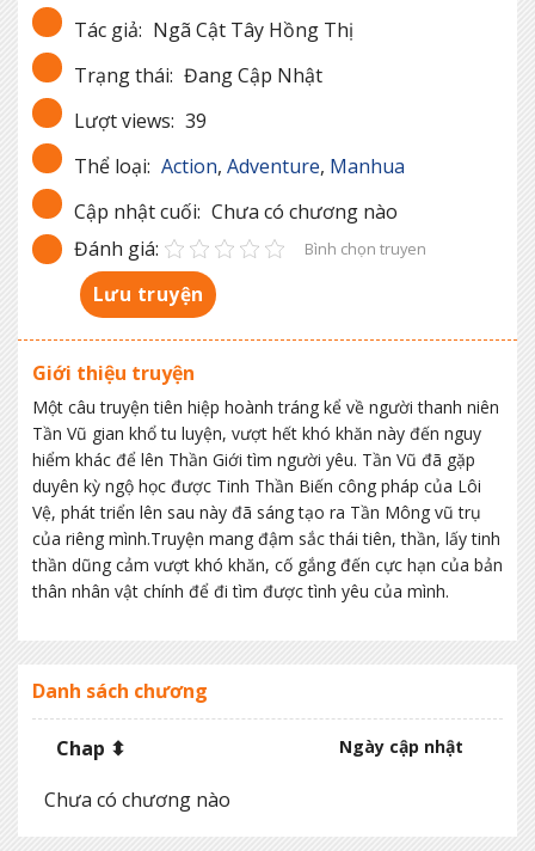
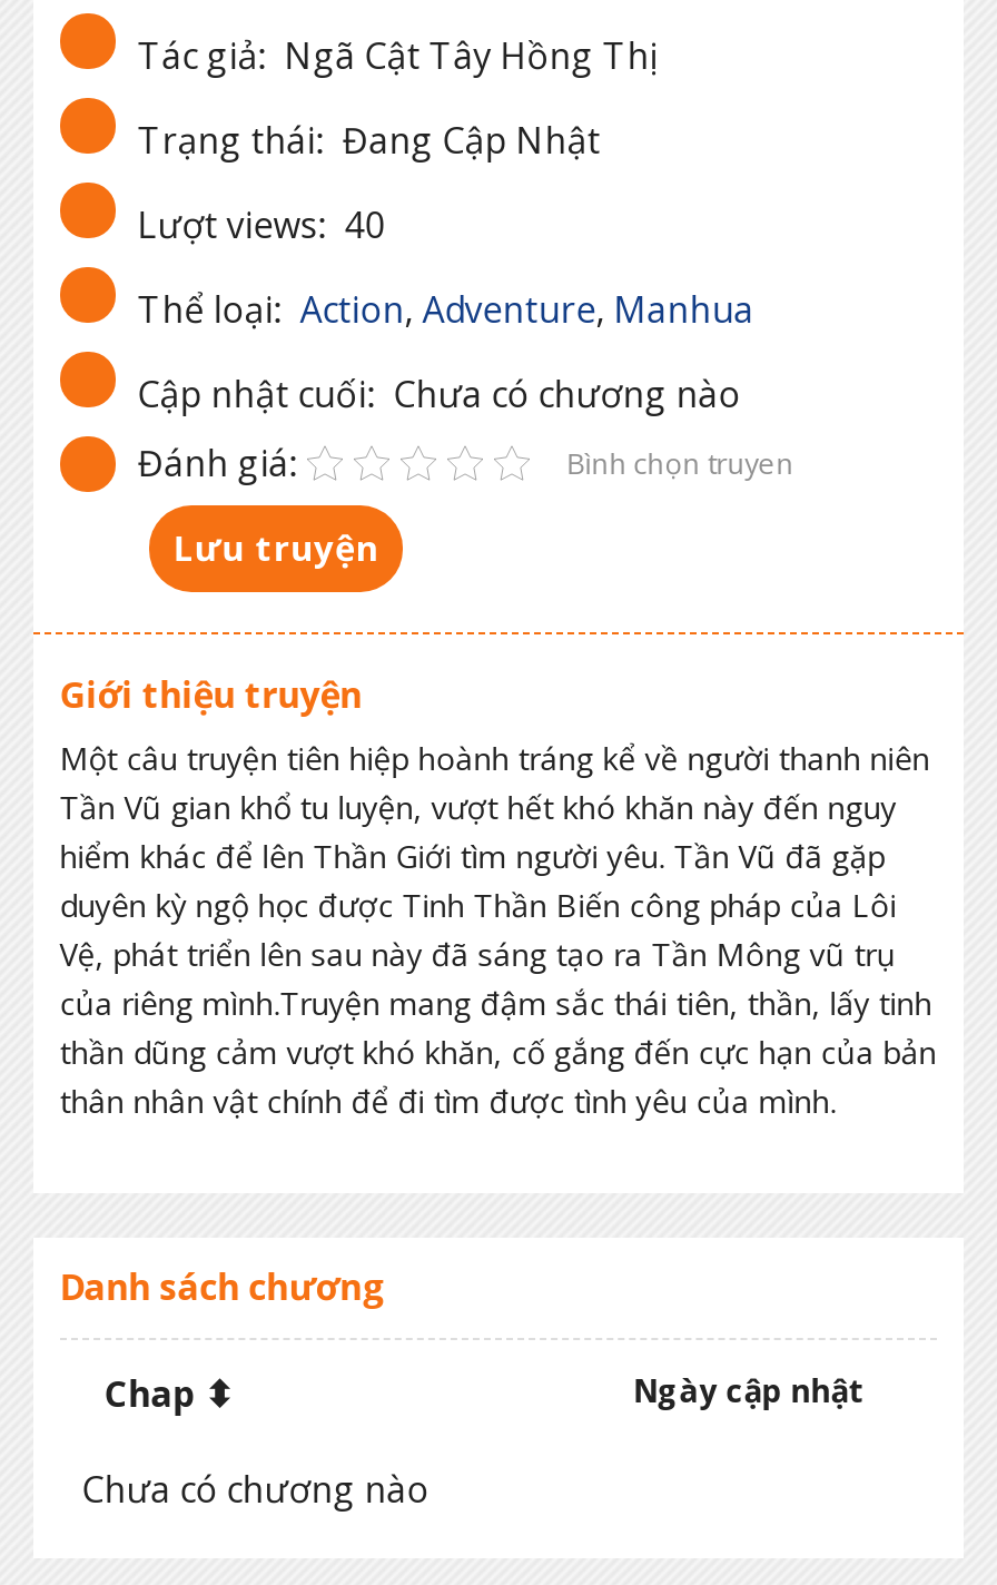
[74,107,206,134] Lượt views: 39 -> [138,200,385,249] Lượt views: 40

